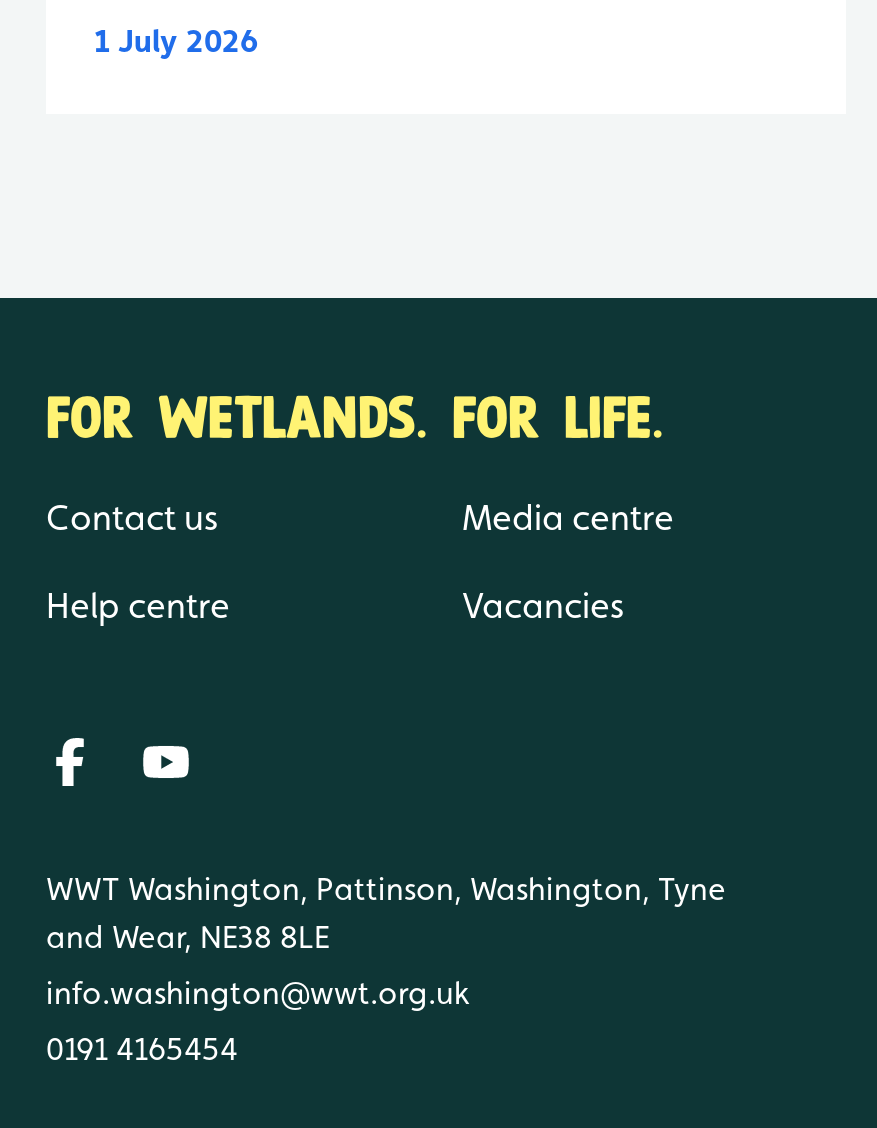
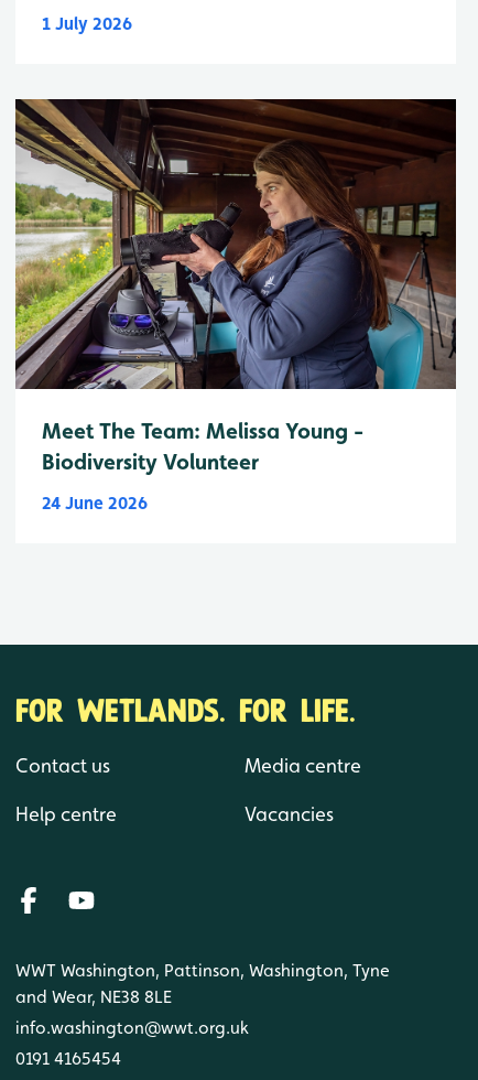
none -> [14,98,457,514] [image] | Meet The Team: Melissa Young - | Biodiversity Volunteer | 24 June 2026

